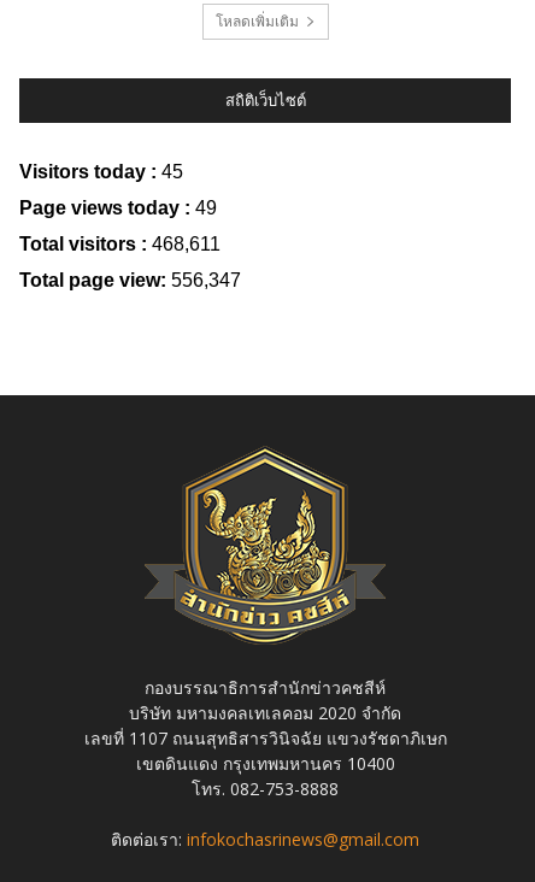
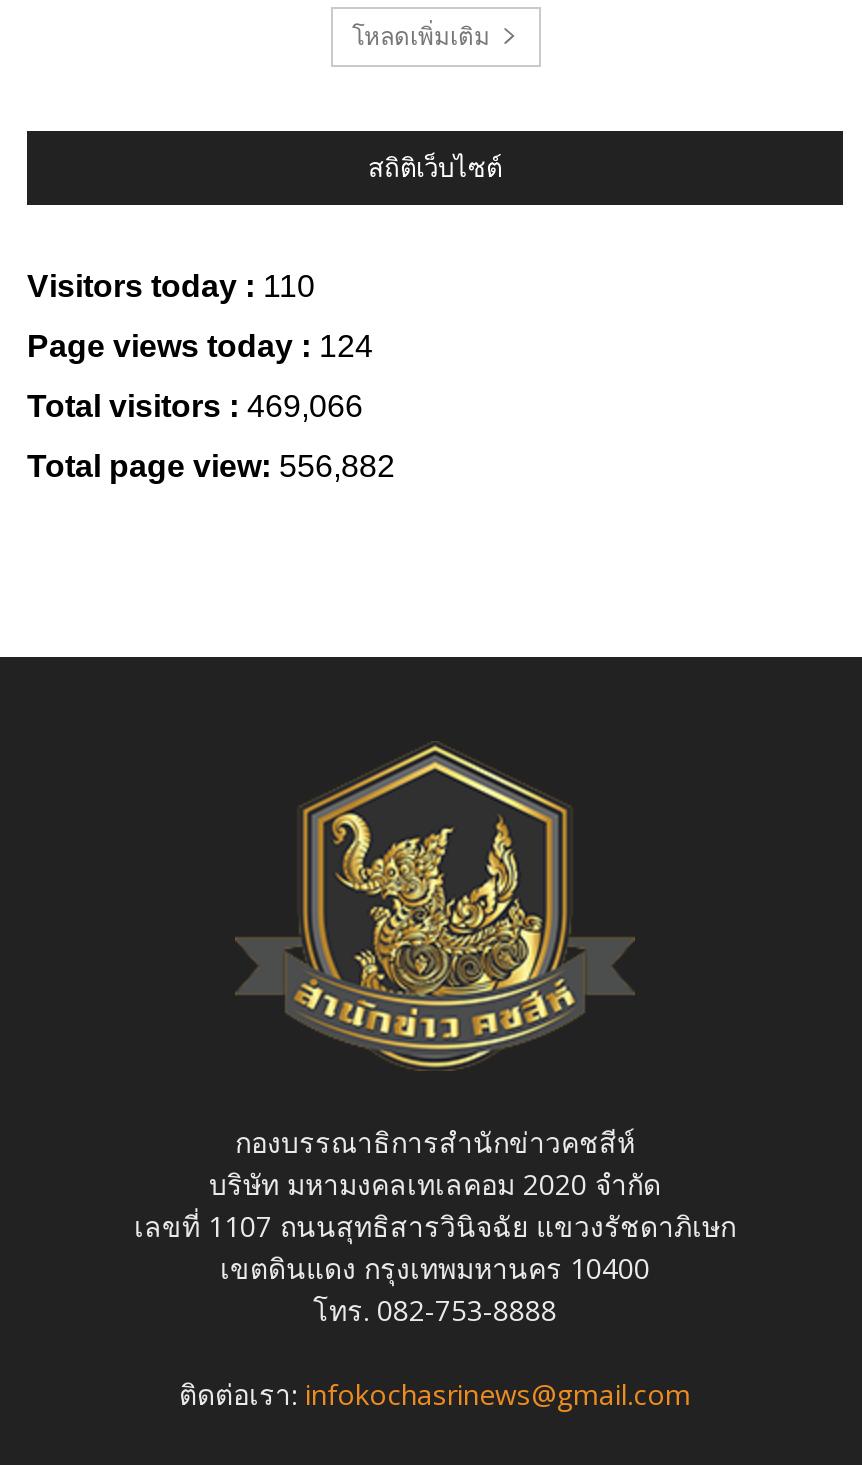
[19,161,183,182] Visitors today : 45 -> [27,269,315,303] Visitors today : 110
[19,197,217,218] Page views today : 49 -> [27,329,373,363] Page views today : 124
[19,234,221,254] Total visitors : 468,611 -> [27,389,363,423] Total visitors : 469,066
[19,270,241,290] Total page view: 556,347 -> [27,449,395,483] Total page view: 556,882

